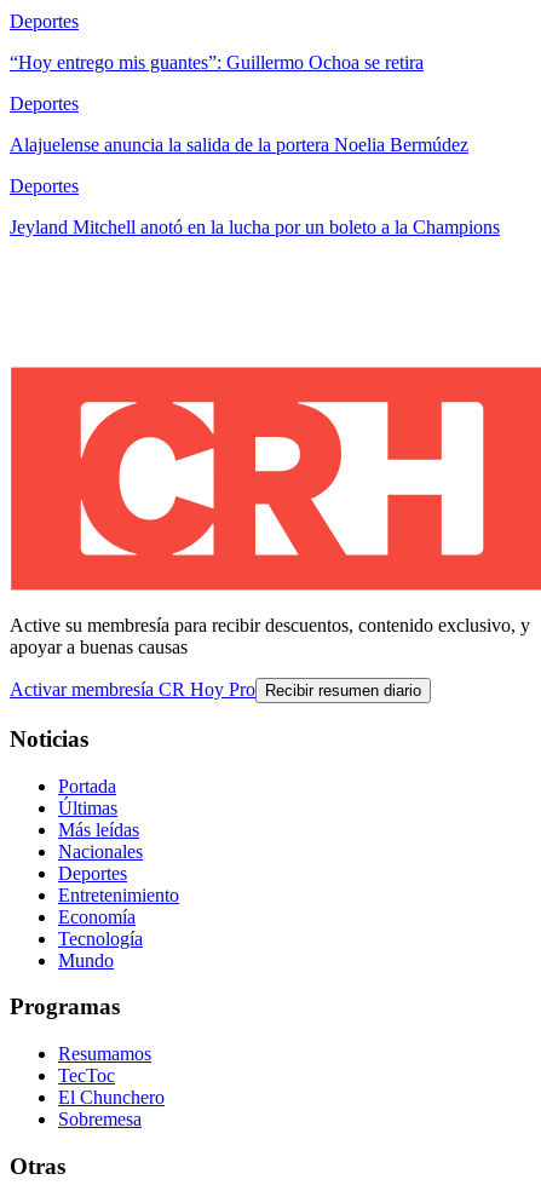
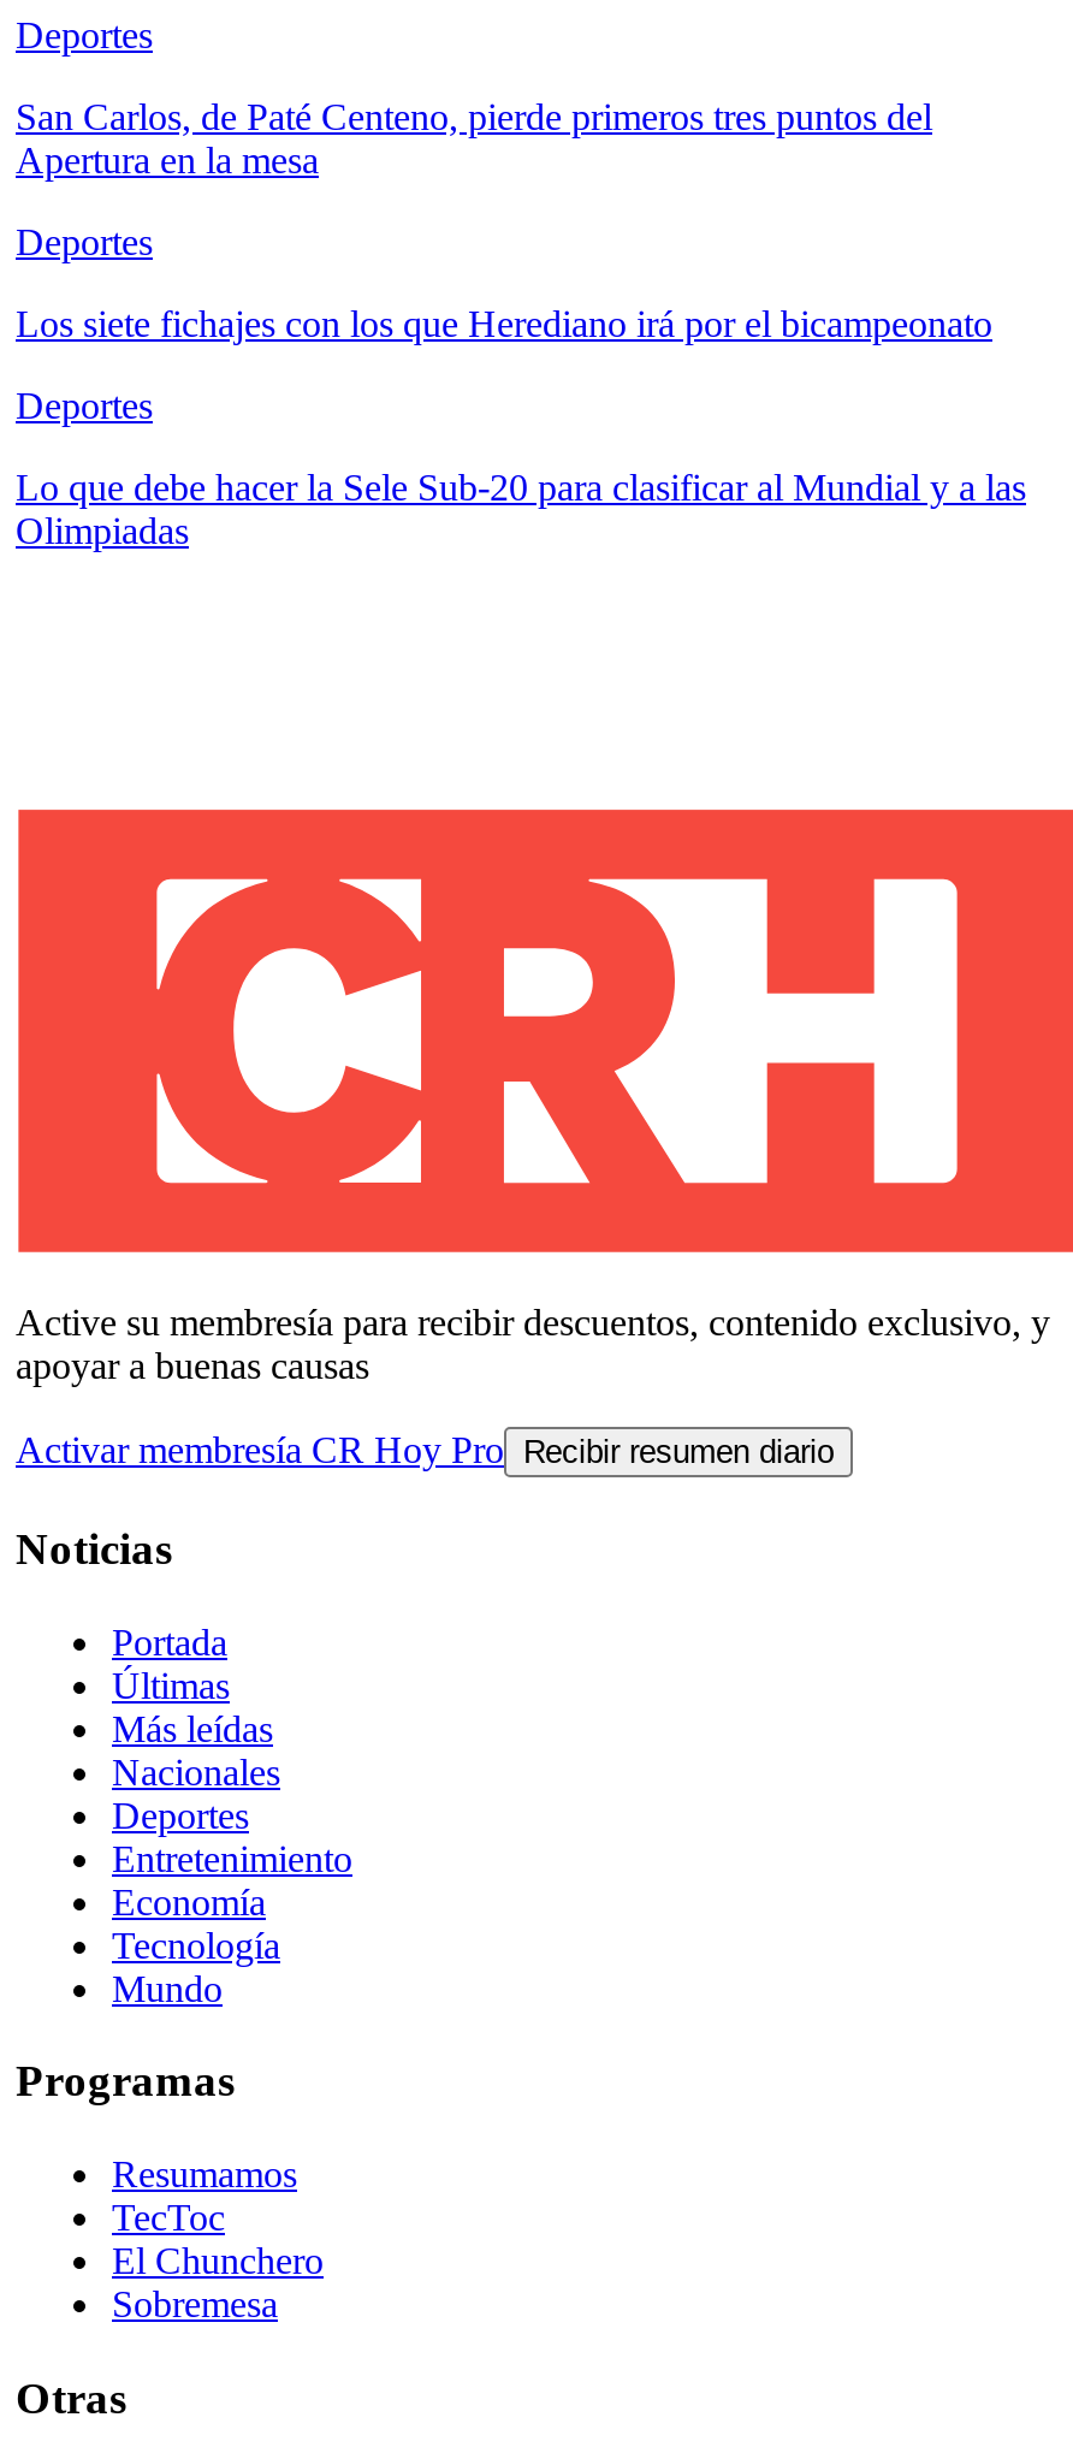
[10,52,424,73] “Hoy entrego mis guantes”: Guillermo Ochoa se retira -> [16,96,932,181] San Carlos, de Paté Centeno, pierde primeros tres puntos del | Apertura en la mesa
[10,134,468,155] Alajuelense anuncia la salida de la portera Noelia Bermúdez -> [16,303,992,344] Los siete fichajes con los que Herediano irá por el bicampeonato
[10,217,500,237] Jeyland Mitchell anotó en la lucha por un boleto a la Champions -> [16,467,1026,551] Lo que debe hacer la Sele Sub-20 para clasificar al Mundial y a las | Olimpiadas

